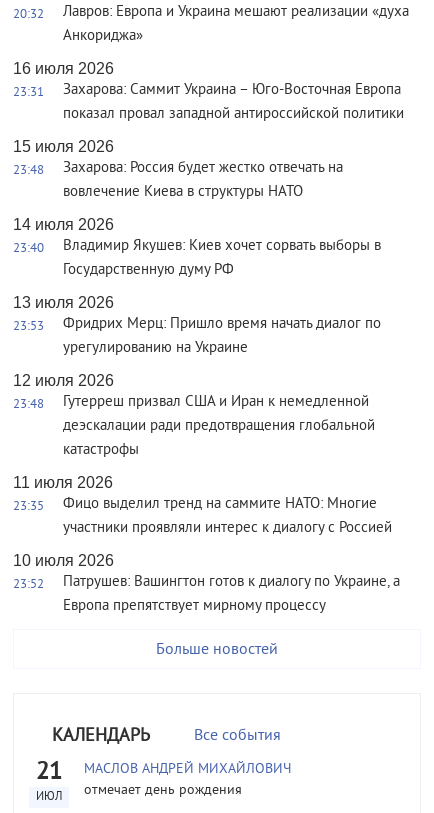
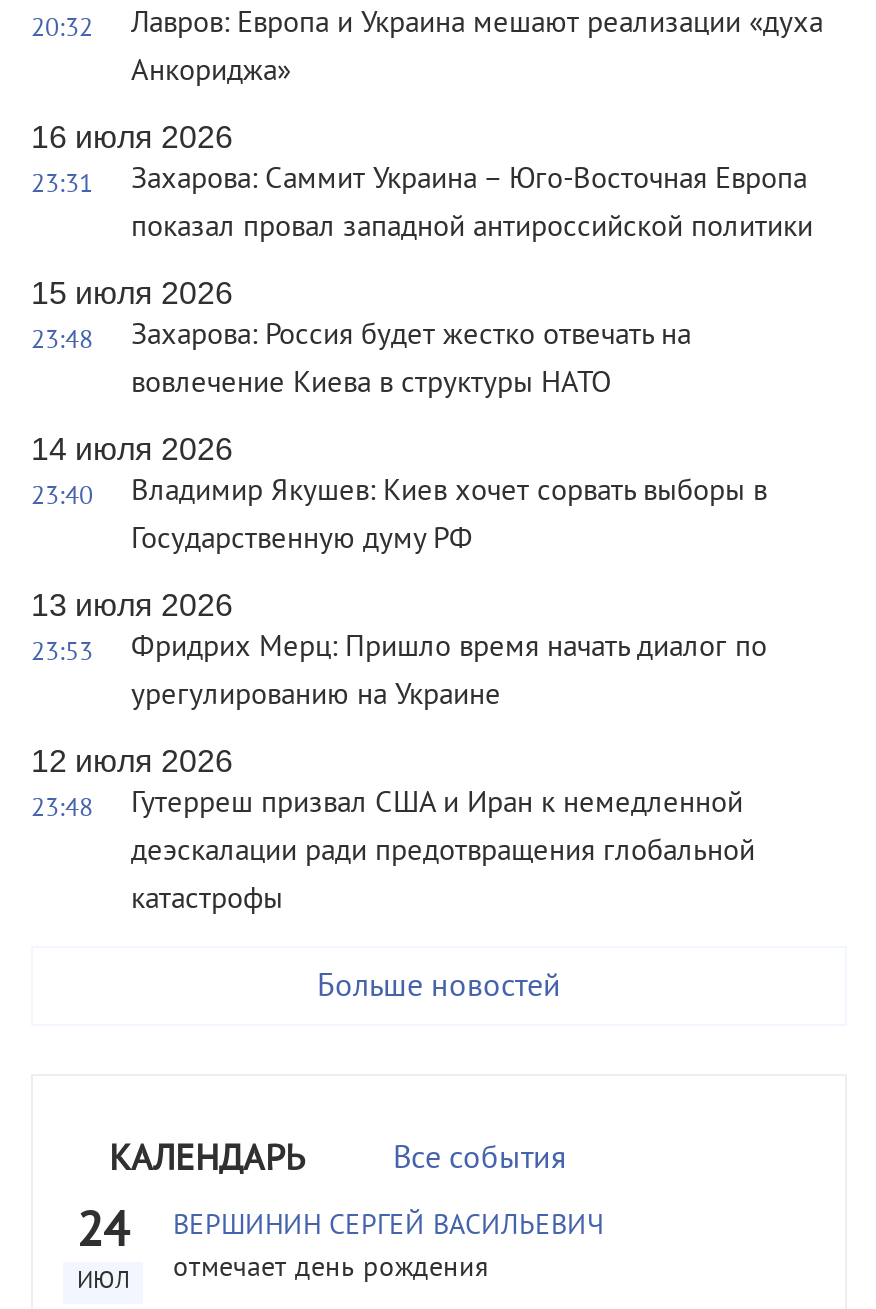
[13,474,400,616] 11 июля 2026 | 23:35 | Фицо выделил тренд на саммите НАТО: Многие | участники проявляли интерес к диалогу с Россией | 10 июля 2026 | 23:52 | Патрушев: Вашингтон готов к диалогу по Украине, а | Европа препятствует мирному процессу -> none
[36,758,62,788] 21 -> [77,1204,129,1264] 24
[84,761,291,778] МАСЛОВ АНДРЕЙ МИХАЙЛОВИЧ -> [173,1210,603,1244] ВЕРШИНИН СЕРГЕЙ ВАСИЛЬЕВИЧ

